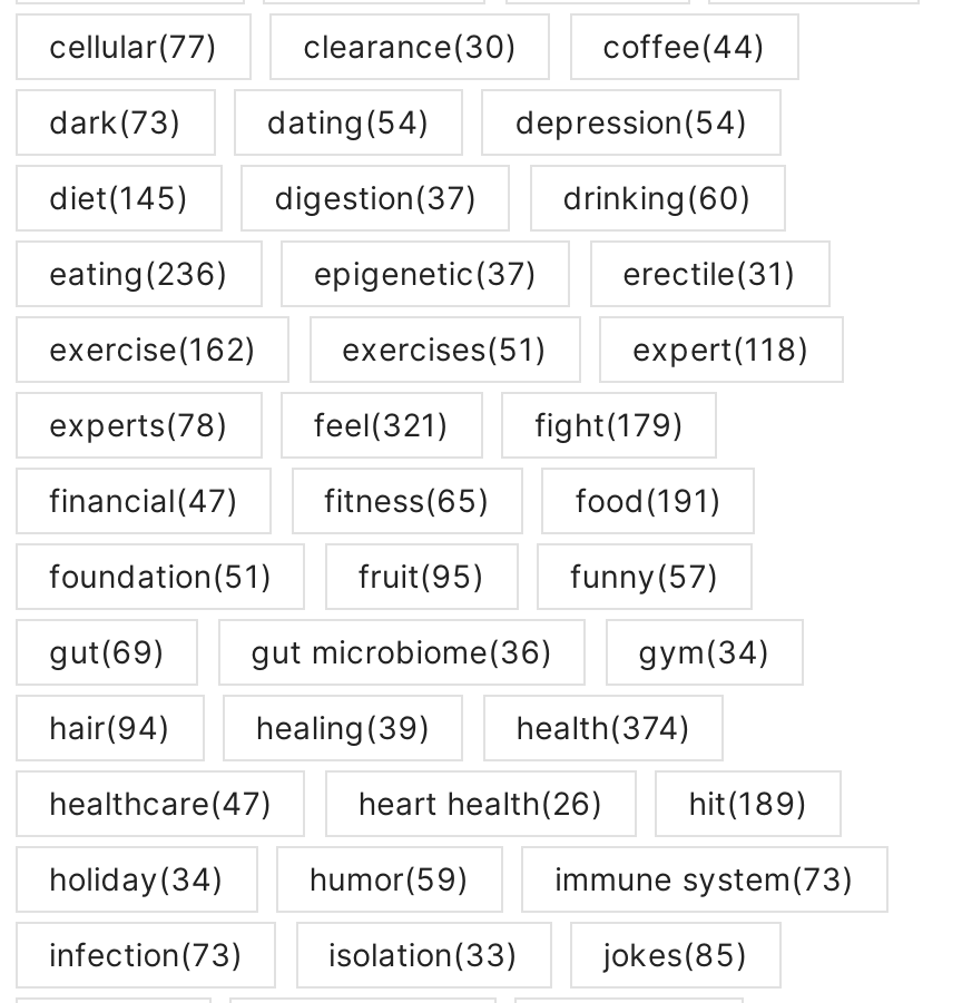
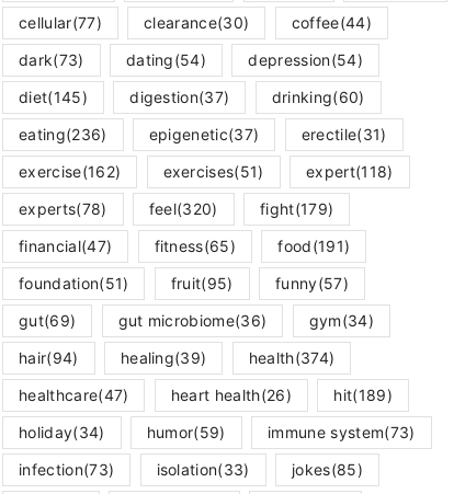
[314,406,449,444] feel(321) -> [149,200,218,218] feel(320)

